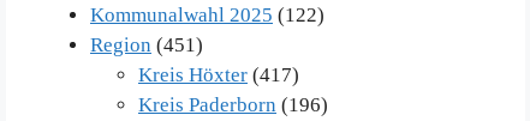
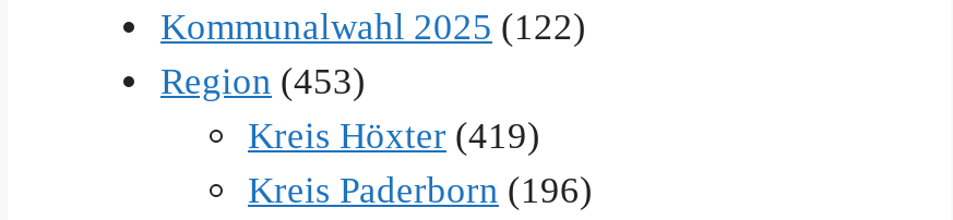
[90,34,203,56] Region (451) -> [160,61,366,102] Region (453)
[138,63,299,86] Kreis Höxter (417) -> [248,115,540,157] Kreis Höxter (419)

